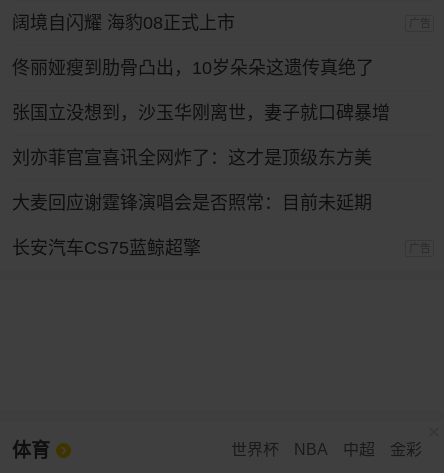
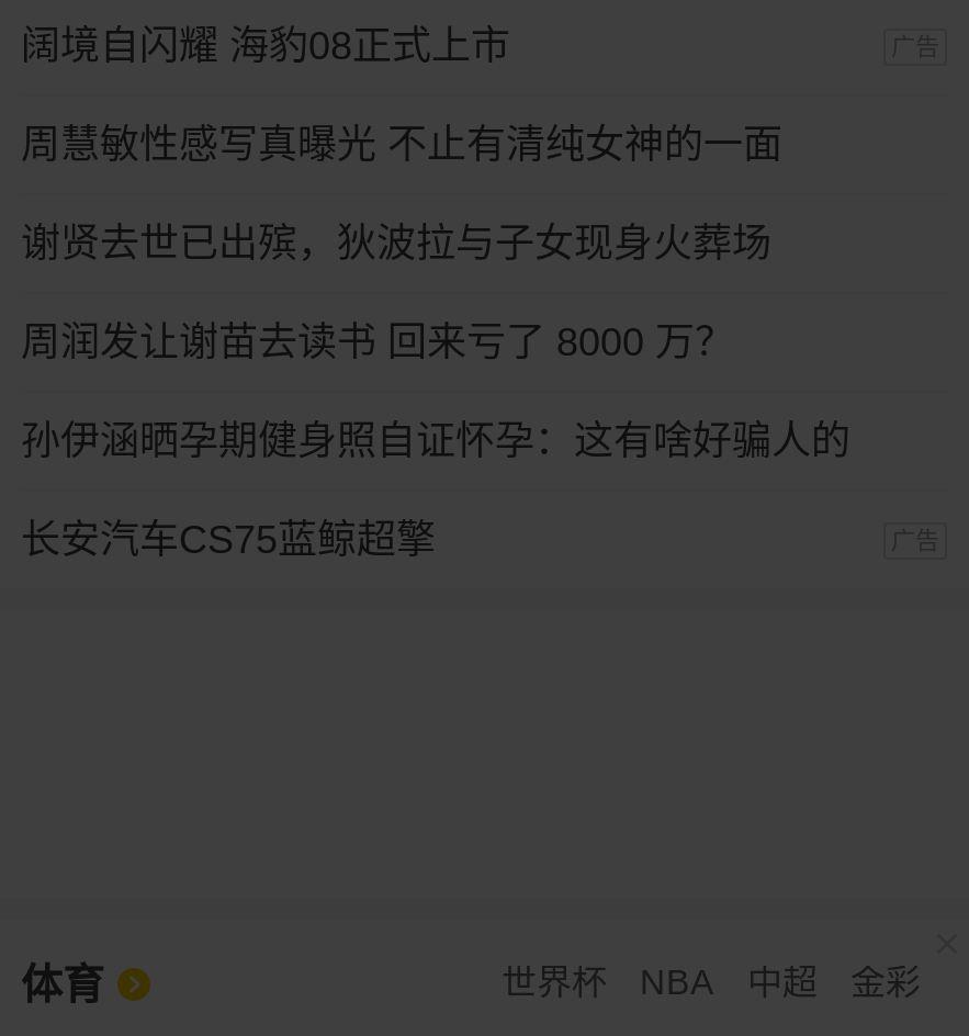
[12,58,374,78] 佟丽娅瘦到肋骨凸出，10岁朵朵这遗传真绝了 -> [21,124,782,168] 周慧敏性感写真曝光 不止有清纯女神的一面
[12,103,390,123] 张国立没想到，沙玉华刚离世，妻子就口碑暴增 -> [21,223,771,266] 谢贤去世已出殡，狄波拉与子女现身火葬场
[12,148,372,168] 刘亦菲官宣喜讯全网炸了：这才是顶级东方美 -> [21,321,734,365] 周润发让谢苗去读书 回来亏了 8000 万？
[12,193,372,213] 大麦回应谢霆锋演唱会是否照常：目前未延期 -> [21,420,850,464] 孙伊涵晒孕期健身照自证怀孕：这有啥好骗人的

